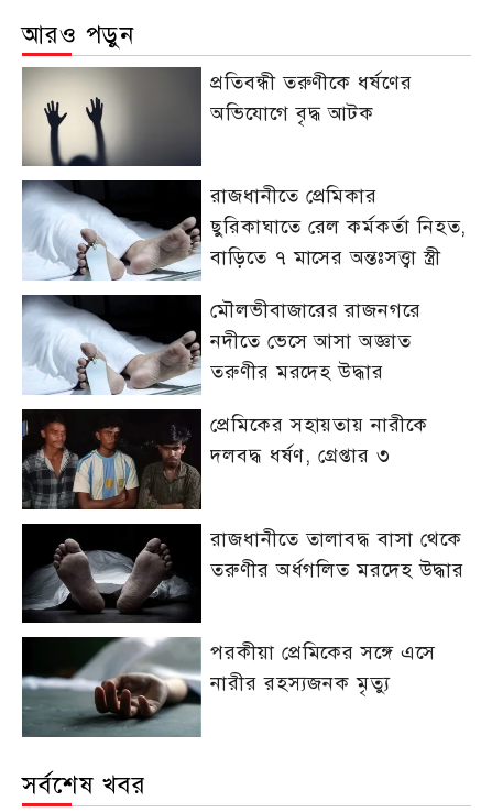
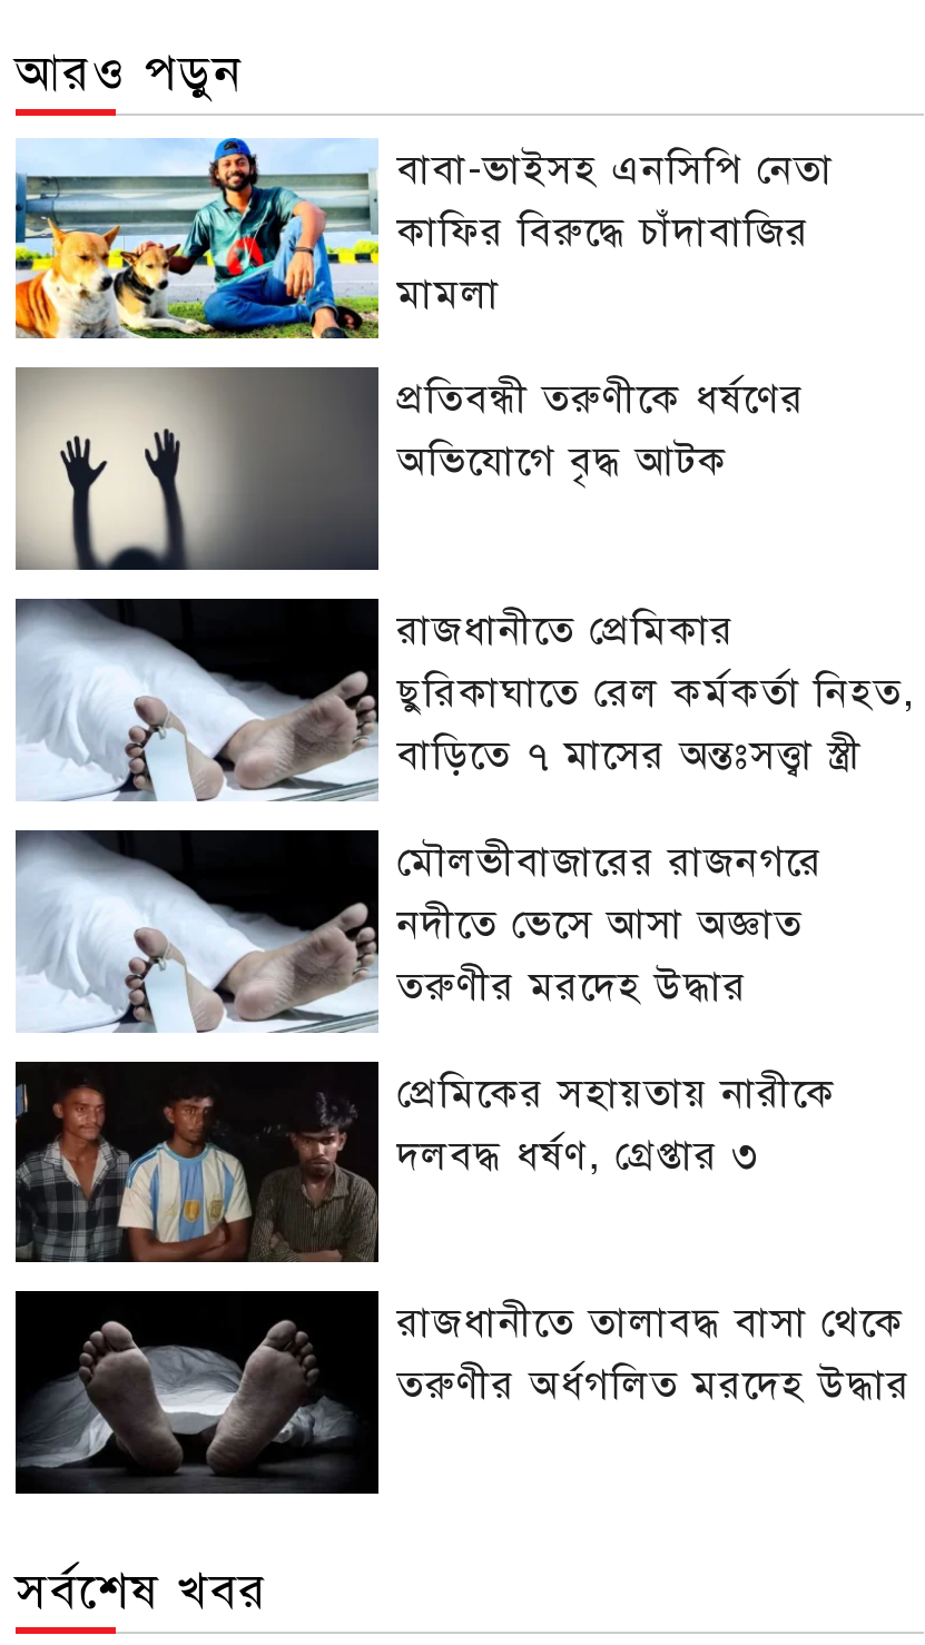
none -> [13,136,834,341] [image] | বাবা-ভাইসহ এনসিপি নেতা | কাফির বিরুদ্ধে চাঁদাবাজির | মামলা
moved [21,65,467,582] -> [13,365,916,1410]: [image] | প্রতিবন্ধী তরুণীকে ধর্ষণের | অভিযোগে বৃদ্ধ আটক | ... | রাজধানীতে তালাবদ্ধ বাসা থেকে | তরুণীর অর্ধগলিত মরদেহ উদ্ধার
[21,637,436,737] [image] | পরকীয়া প্রেমিকের সঙ্গে এসে | নারীর রহস্যজনক মৃত্যু -> none

